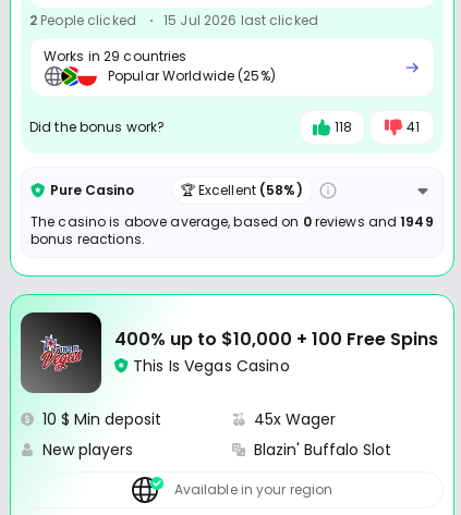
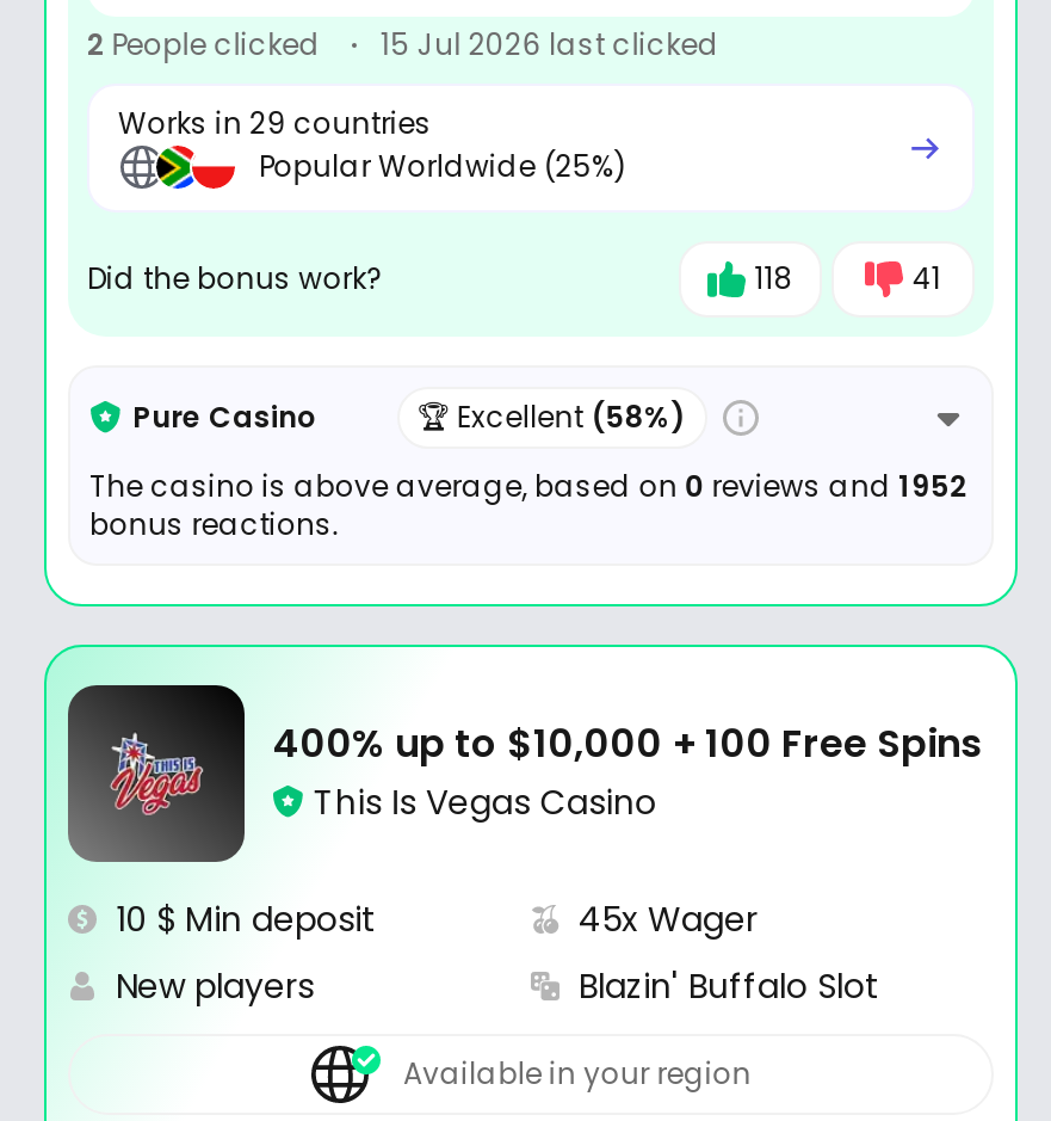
[31,212,433,231] The casino is above average, based on 0 reviews and 1949 -> [89,466,967,506] The casino is above average, based on 0 reviews and 1952

